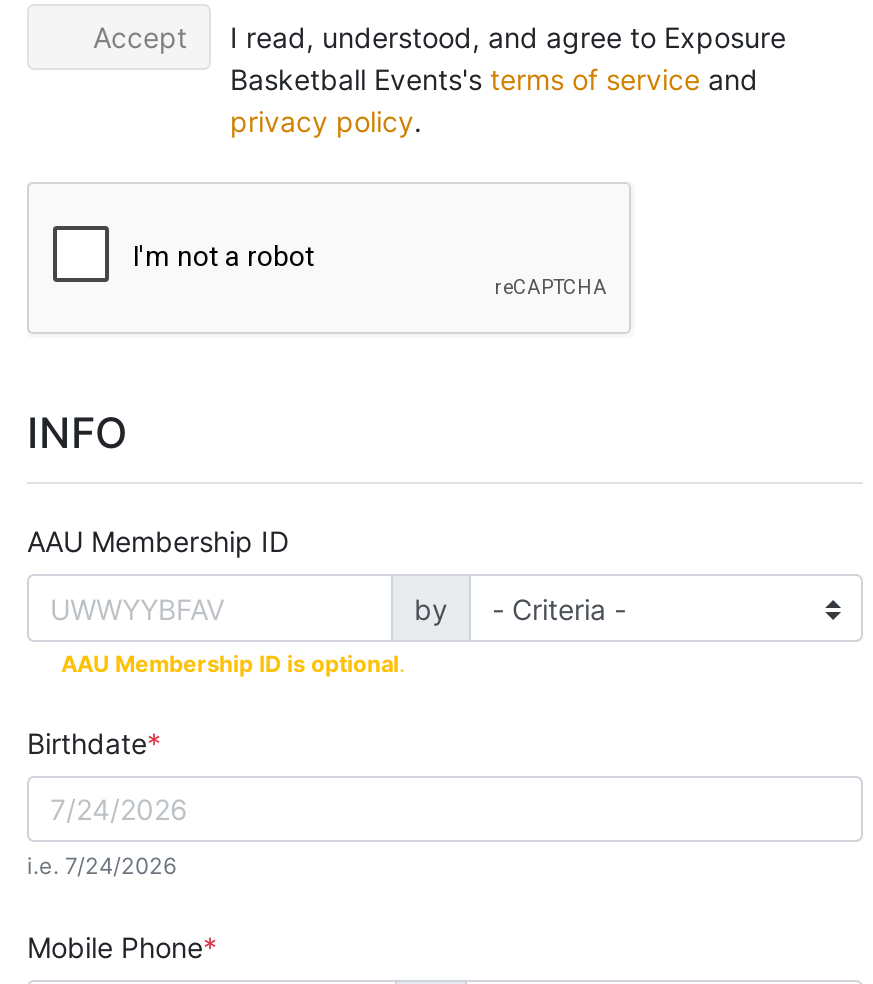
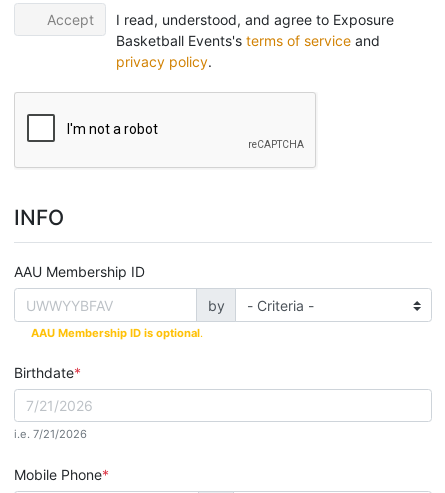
[27,852,177,880] i.e. 7/24/2026 -> [14,427,87,441] i.e. 7/21/2026

